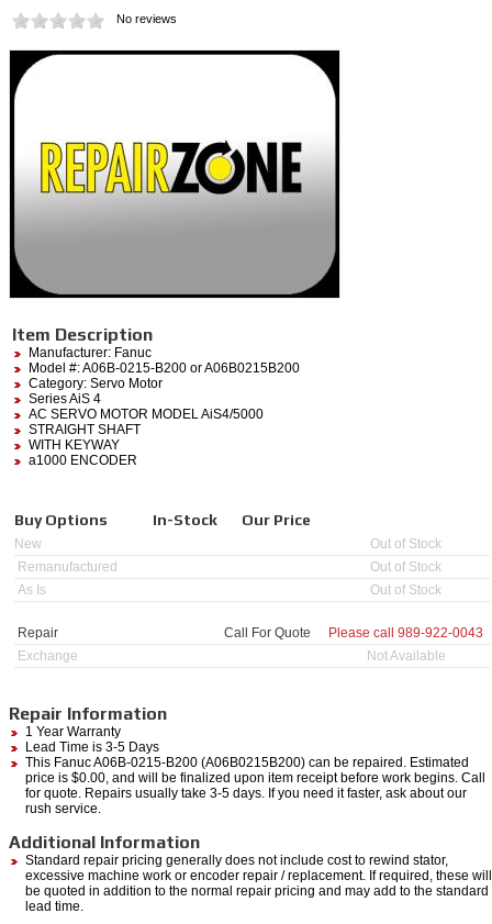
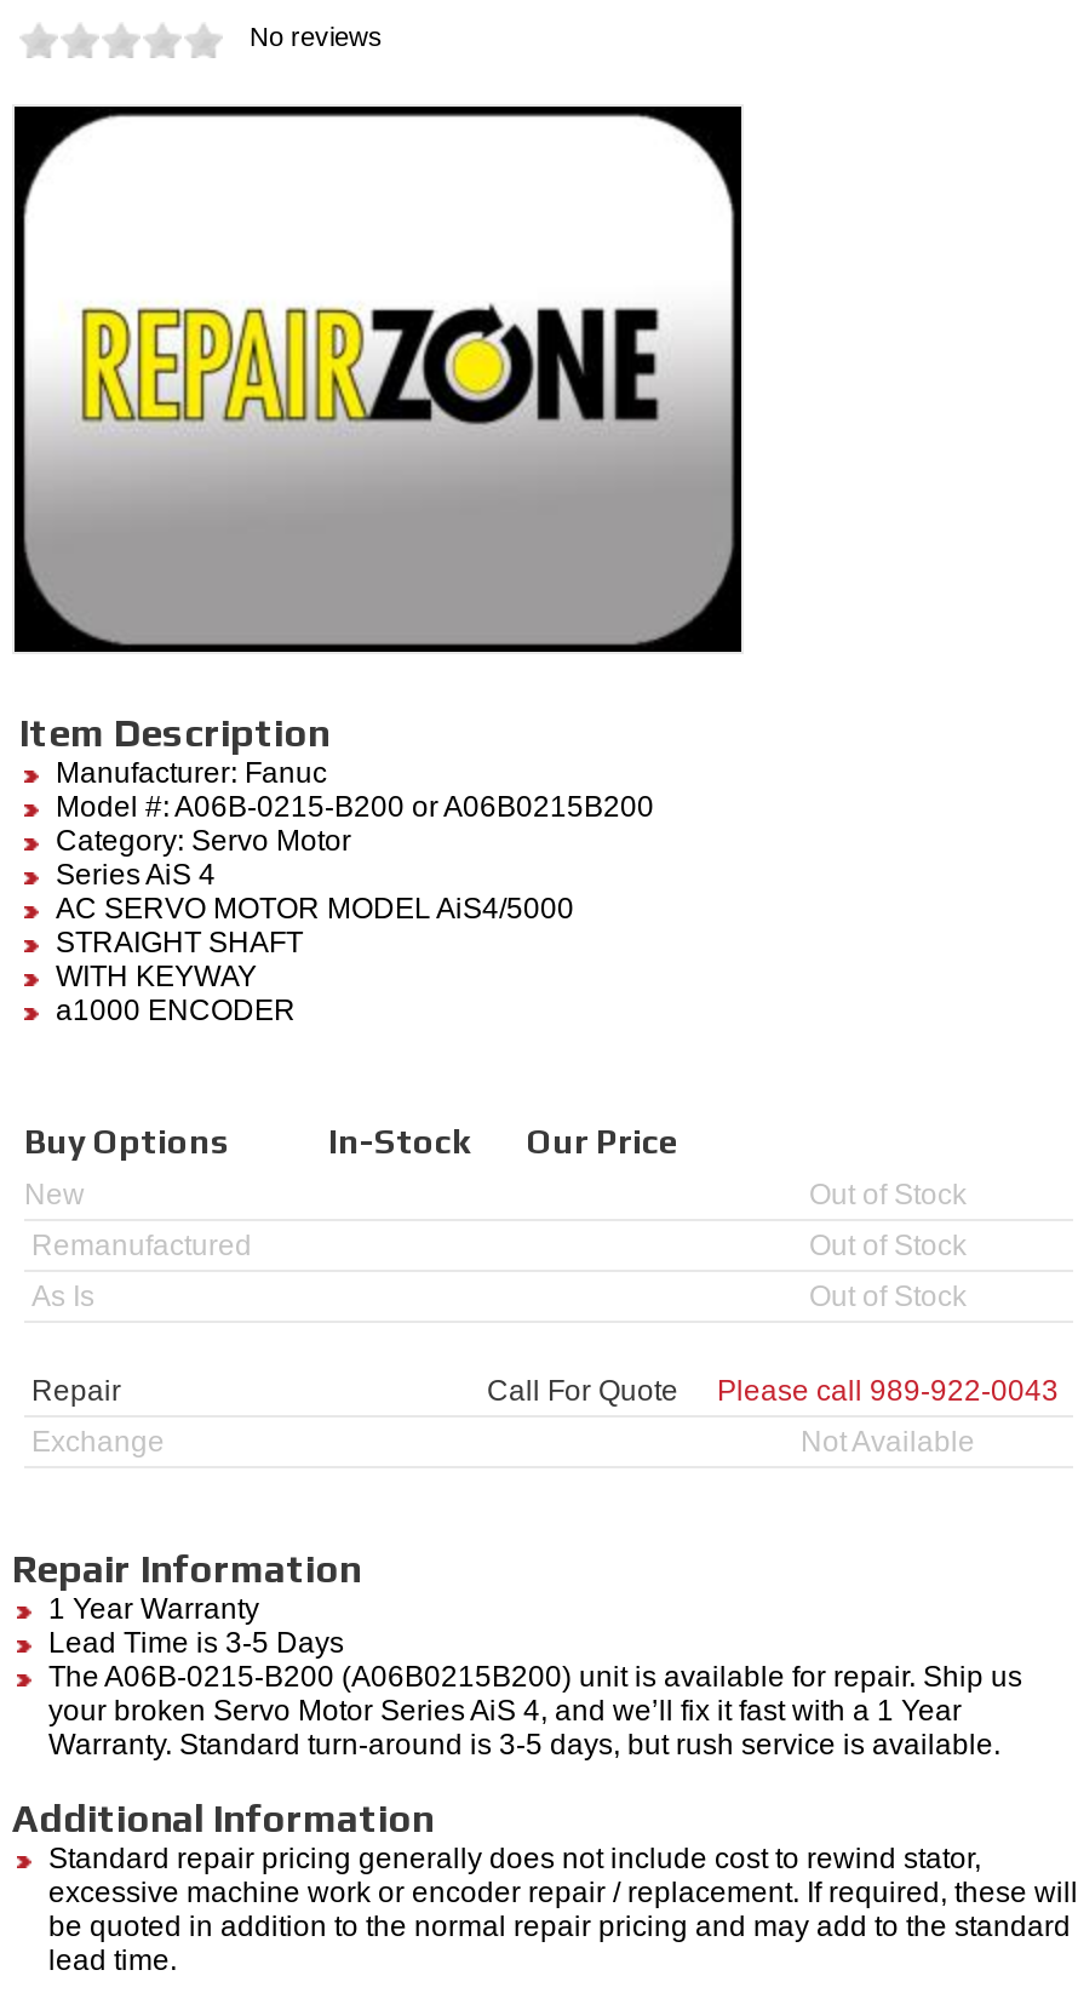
[25,754,485,816] This Fanuc A06B-0215-B200 (A06B0215B200) can be repaired. Estimated | price is $0.00, and will be finalized upon item receipt before work begins. Call | for quote. Repairs usually take 3-5 days. If you need it faster, ask about our | rush service. -> [48,1659,1022,1761] The A06B-0215-B200 (A06B0215B200) unit is available for repair. Ship us | your broken Servo Motor Series AiS 4, and we’ll fix it fast with a 1 Year | Warranty. Standard turn-around is 3-5 days, but rush service is available.

